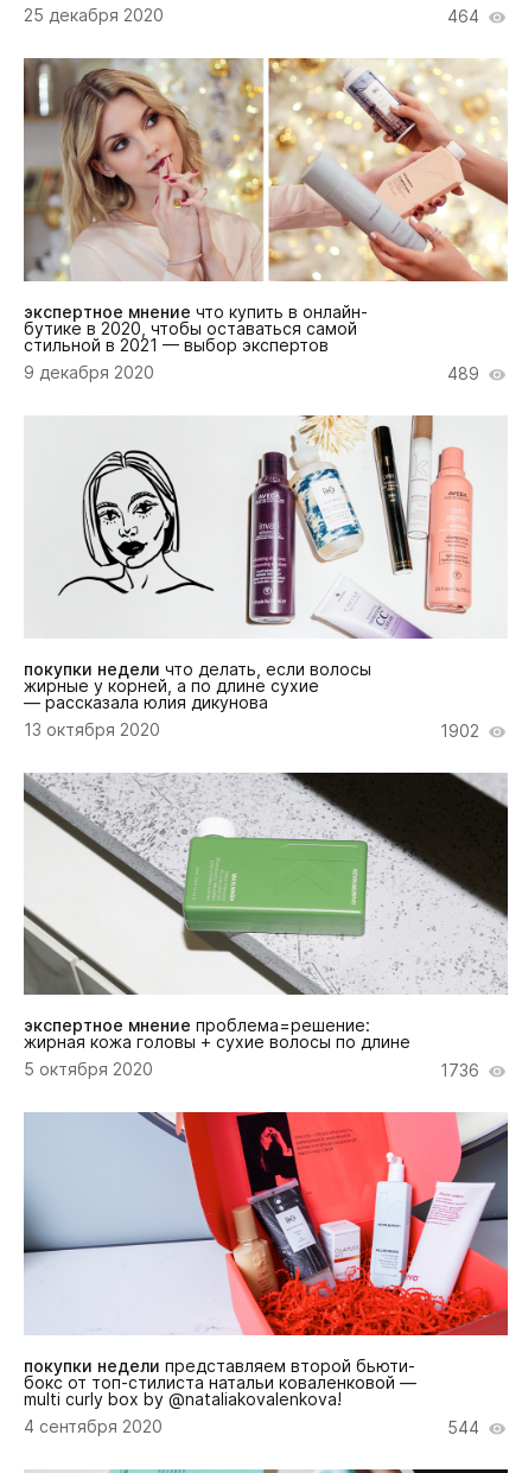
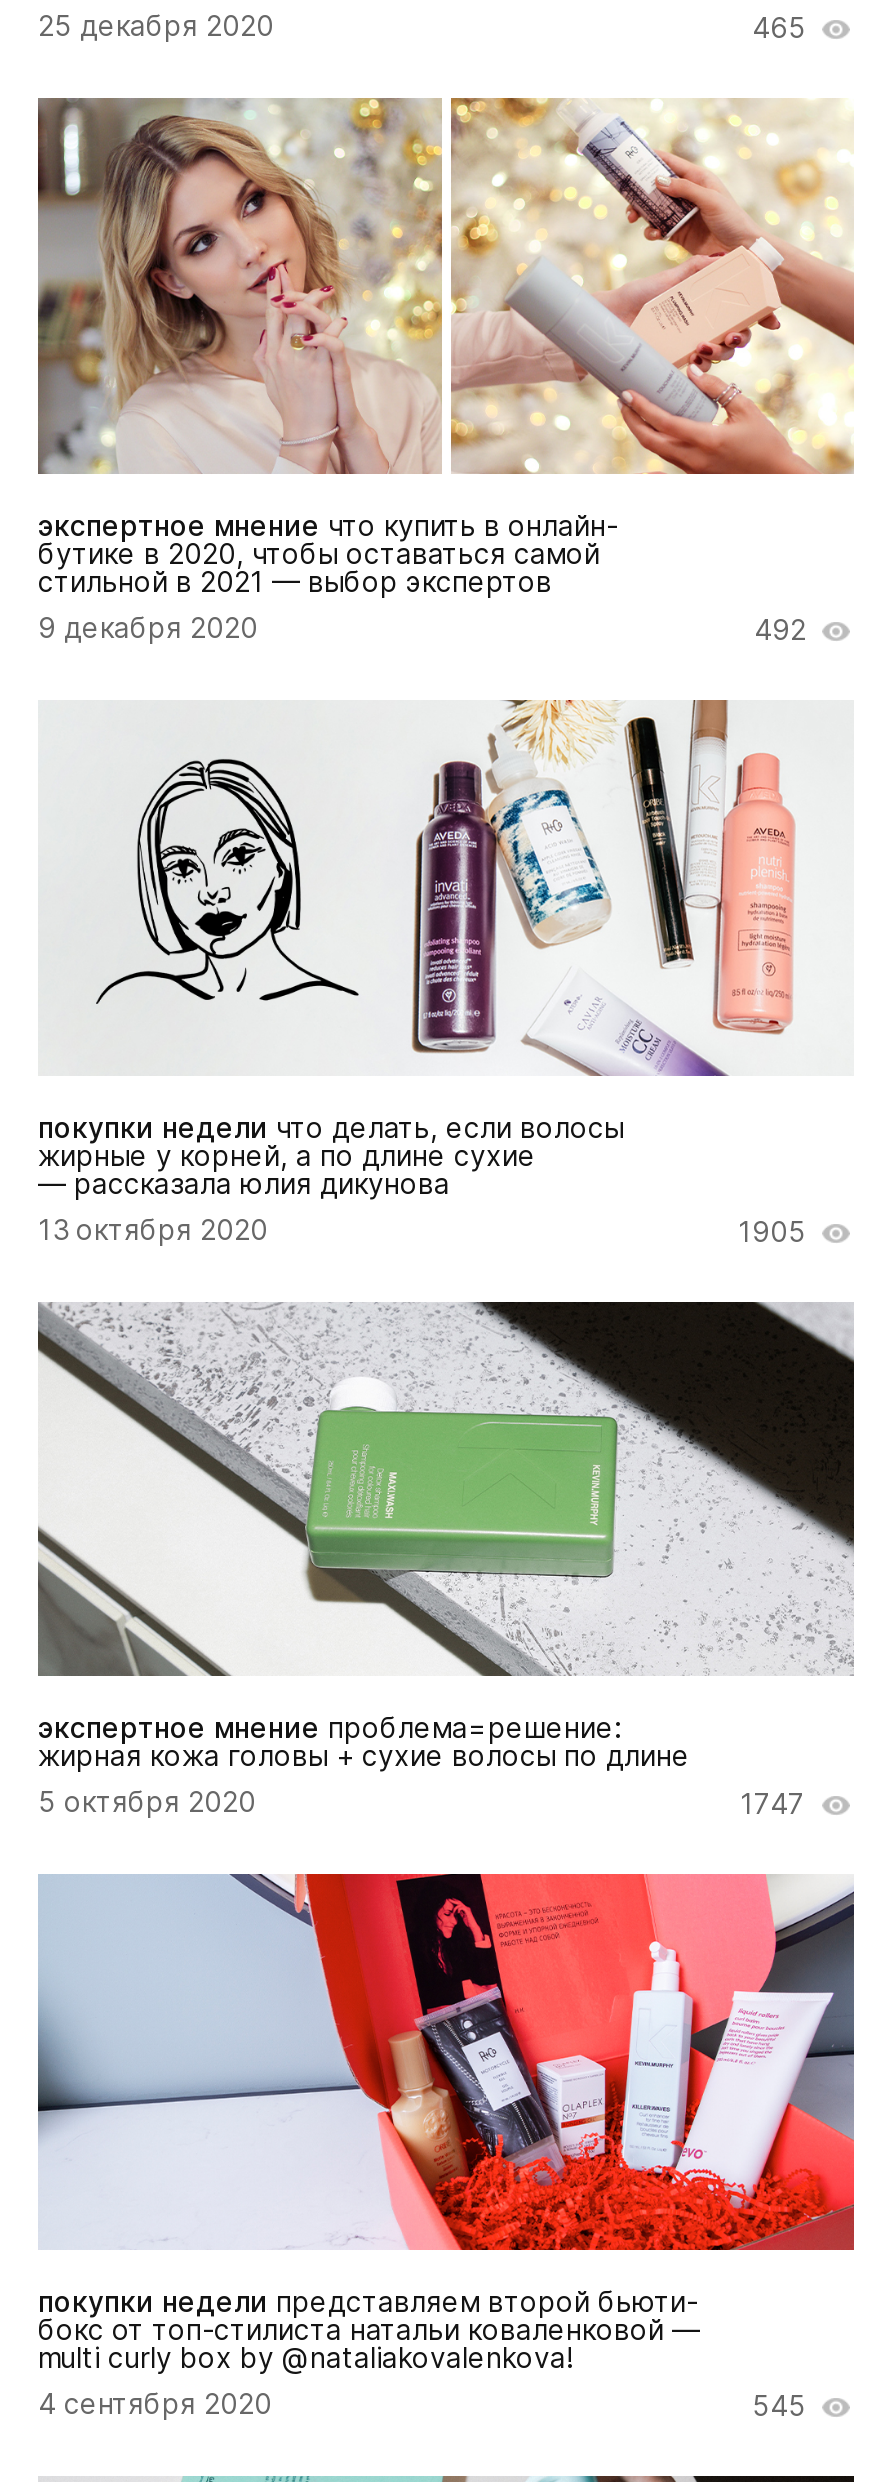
[447,6,479,26] 464 -> [752,11,806,45] 465
[447,363,479,383] 489 -> [754,612,806,646] 492
[440,720,479,740] 1902 -> [738,1213,806,1247] 1905
[440,1060,479,1081] 1736 -> [740,1787,806,1821] 1747
[447,1417,479,1437] 544 -> [752,2388,806,2422] 545

